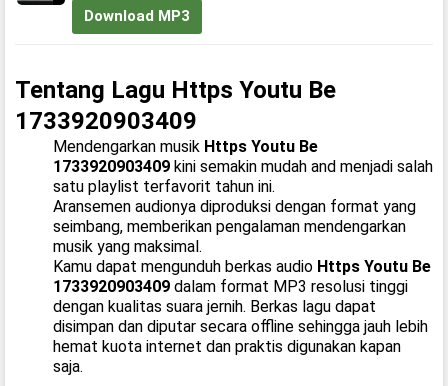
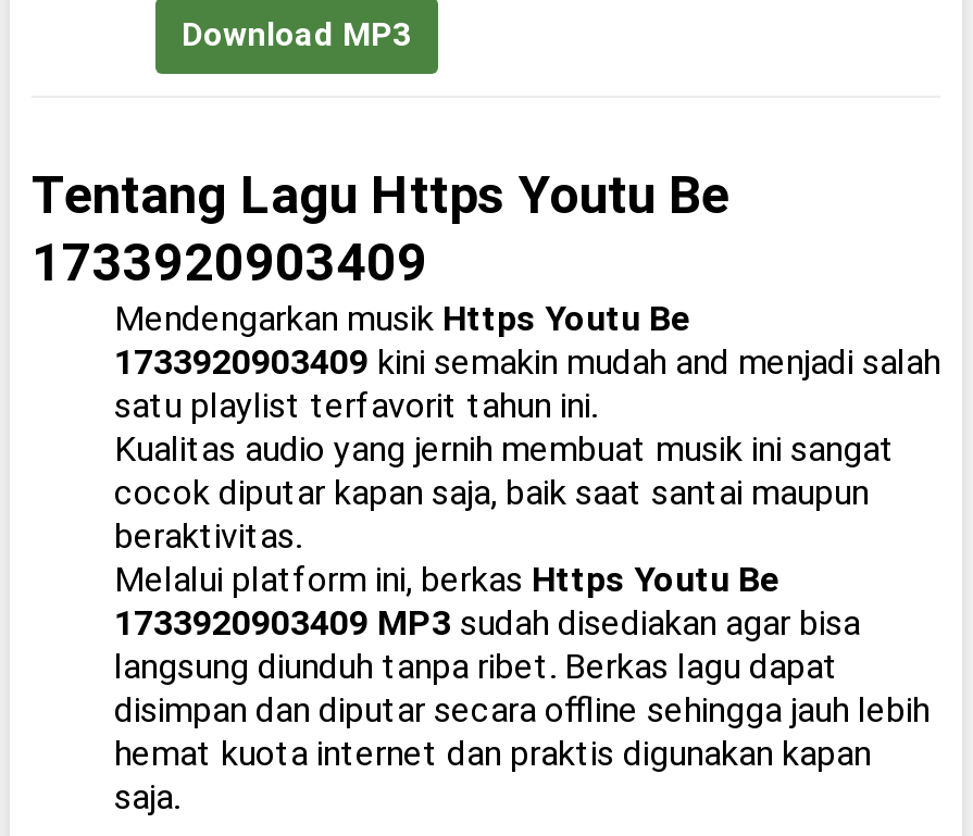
[53,197,431,316] Aransemen audionya diproduksi dengan format yang | seimbang, memberikan pengalaman mendengarkan | musik yang maksimal. | Kamu dapat mengunduh berkas audio Https Youtu Be | 1733920903409 dalam format MP3 resolusi tinggi | dengan kualitas suara jernih. Berkas lagu dapat -> [114,428,895,687] Kualitas audio yang jernih membuat musik ini sangat | cocok diputar kapan saja, baik saat santai maupun | beraktivitas. | Melalui platform ini, berkas Https Youtu Be | 1733920903409 MP3 sudah disediakan agar bisa | langsung diunduh tanpa ribet. Berkas lagu dapat

